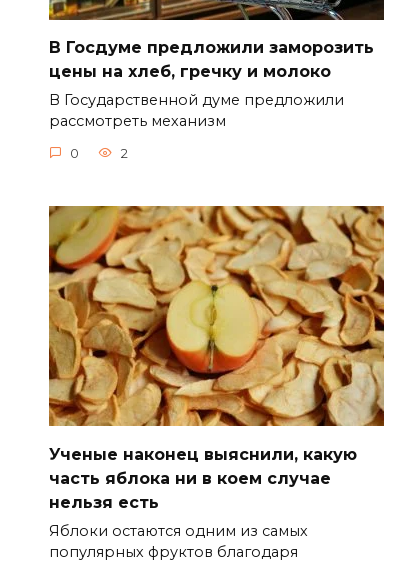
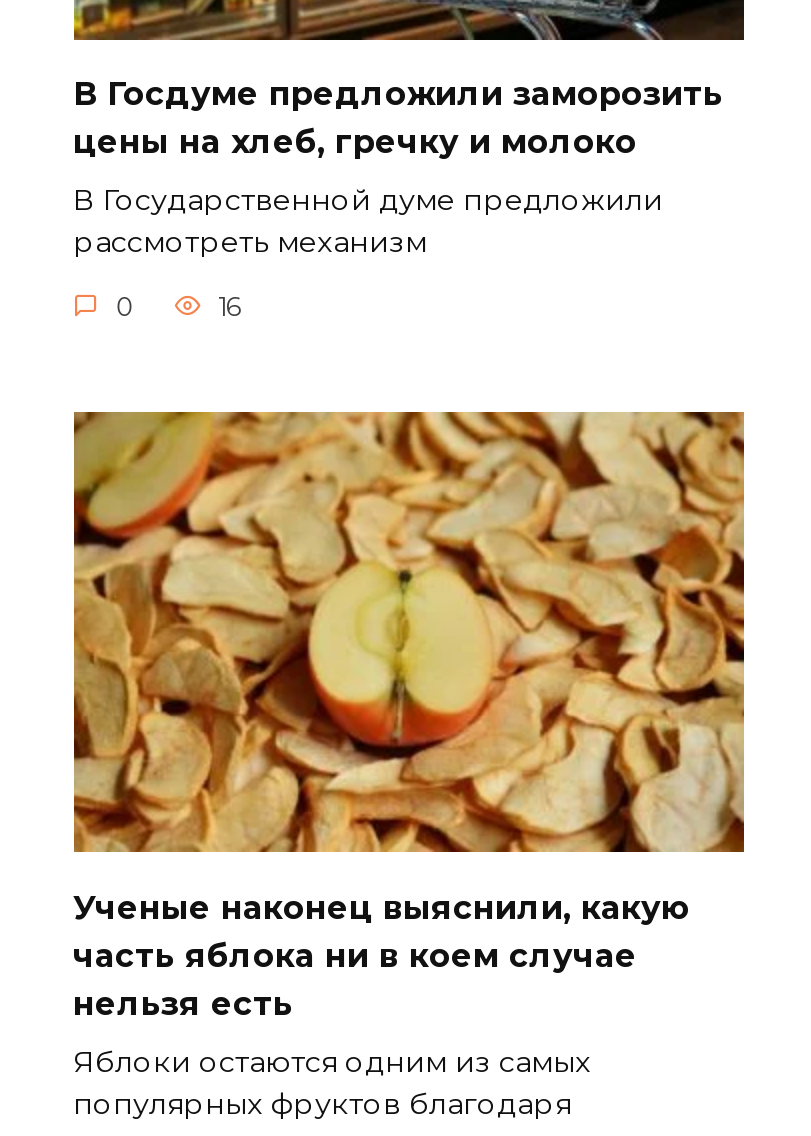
[121,145,128,160] 2 -> [218,291,242,321] 16

